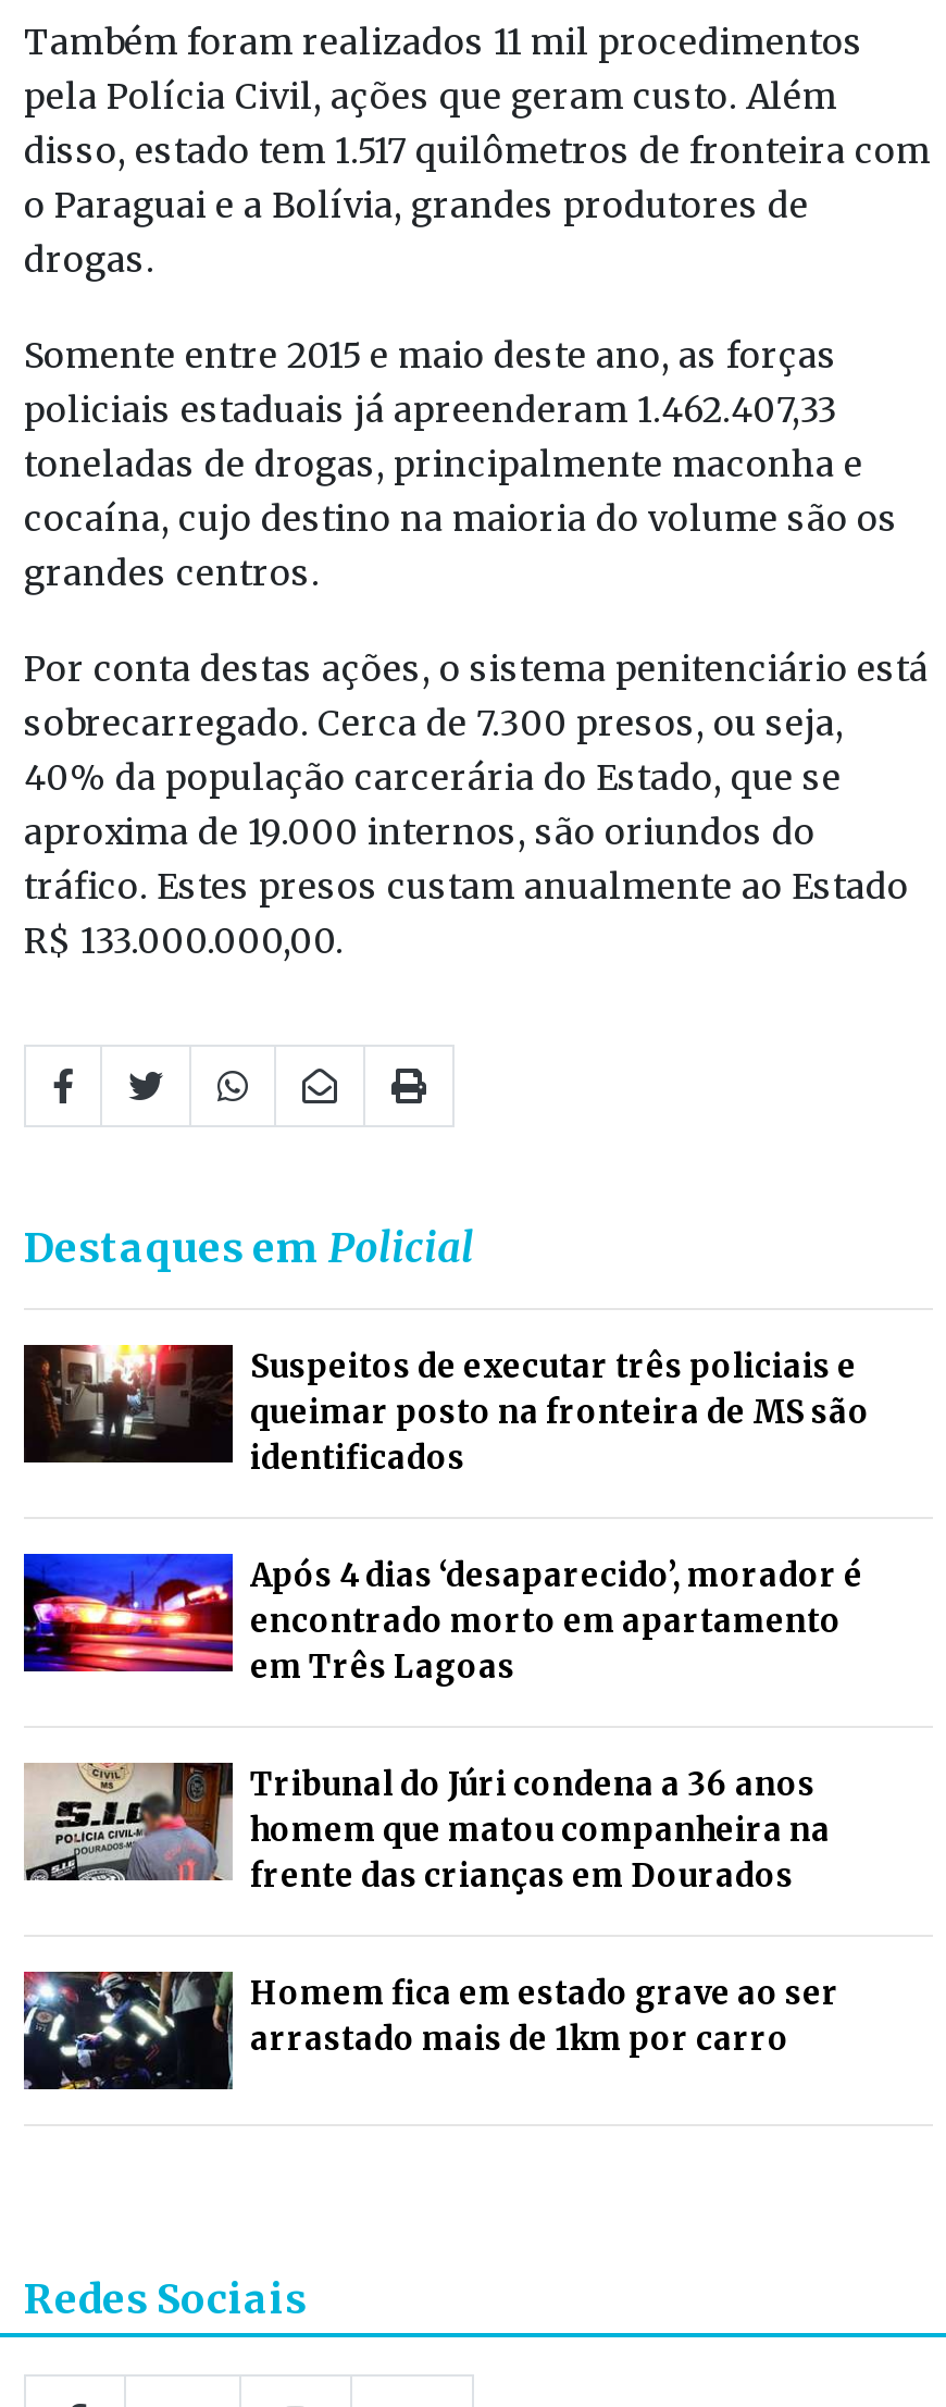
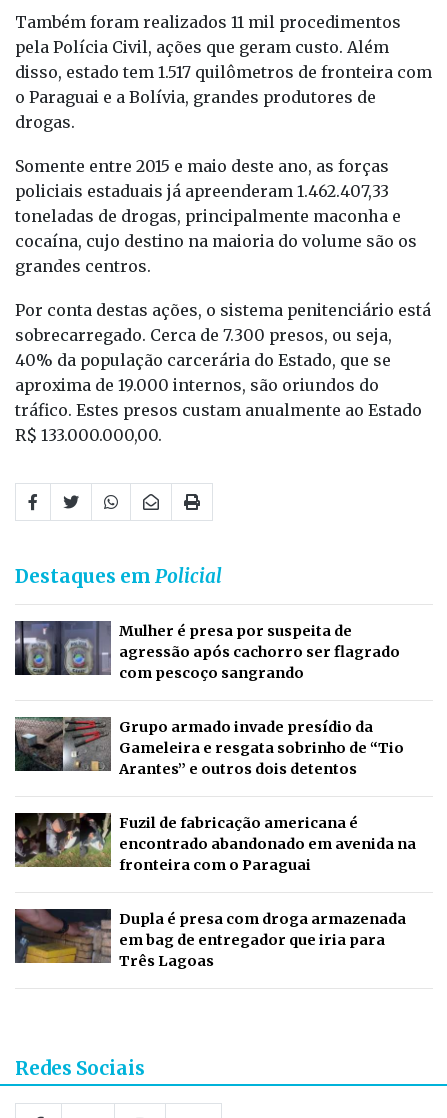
[22,1343,870,1478] [image] | Suspeitos de executar três policiais e | queimar posto na fronteira de MS são | identificados -> [14,620,400,682] [image] | Mulher é presa por suspeita de | agressão após cachorro ser flagrado | com pescoço sangrando
[22,1552,863,1687] [image] | Após 4 dias ‘desaparecido’, morador é | encontrado morto em apartamento | em Três Lagoas -> [14,716,404,778] [image] | Grupo armado invade presídio da | Gameleira e resgata sobrinho de “Tio | Arantes” e outros dois detentos
[24,1761,831,1896] [image] | Tribunal do Júri condena a 36 anos | homem que matou companheira na | frente das crianças em Dourados -> [14,812,416,874] [image] | Fuzil de fabricação americana é | encontrado abandonado em avenida na | fronteira com o Paraguai
[22,1970,839,2091] [image] | Homem fica em estado grave ao ser | arrastado mais de 1km por carro -> [14,908,406,970] [image] | Dupla é presa com droga armazenada | em bag de entregador que iria para | Três Lagoas

